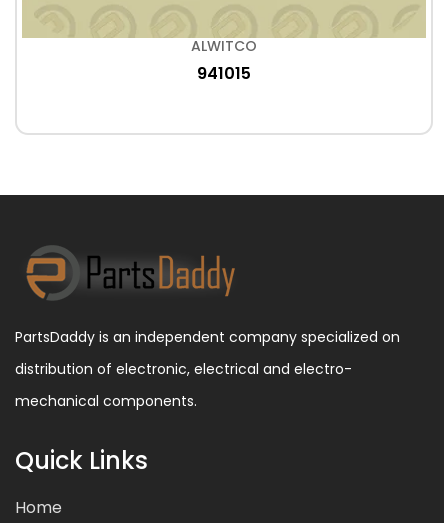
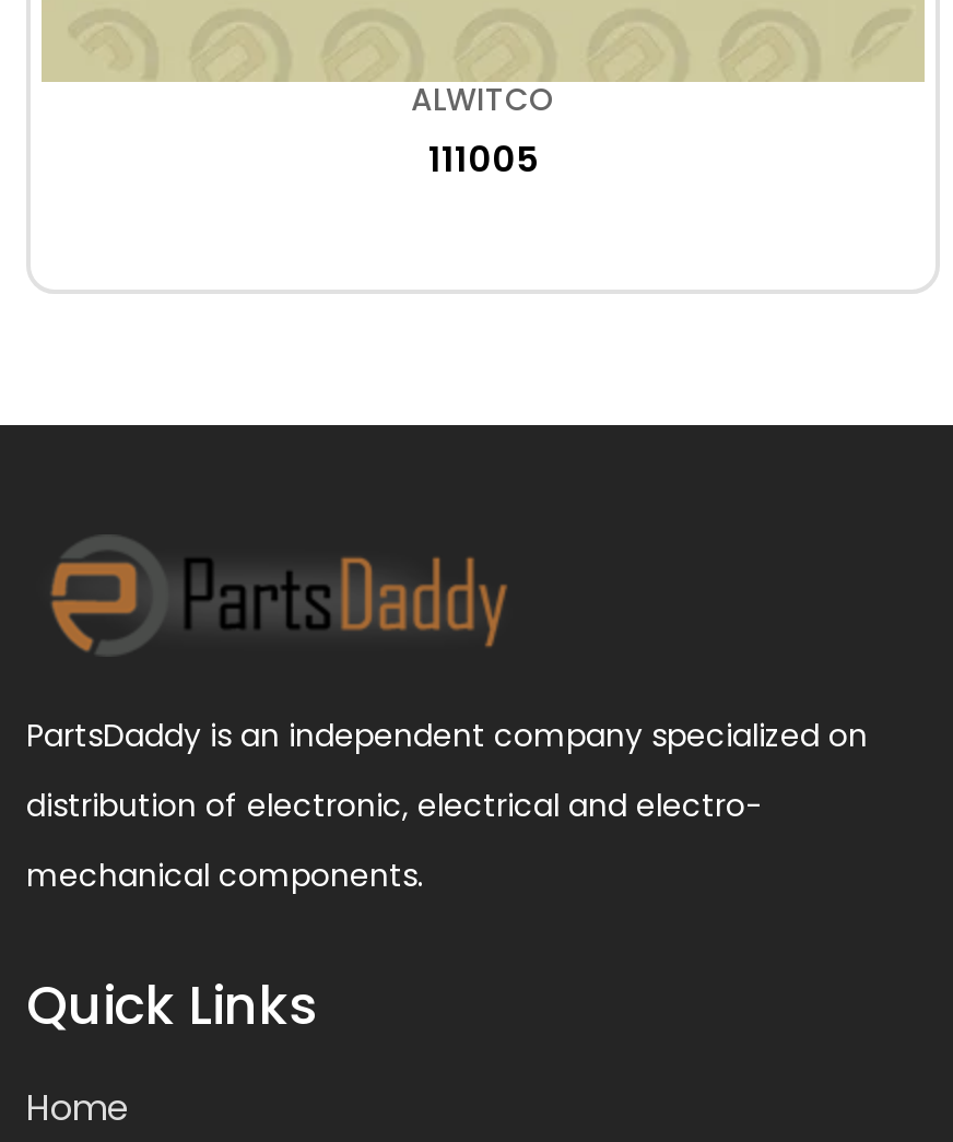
[197,62,251,85] 941015 -> [428,134,538,185] 111005

